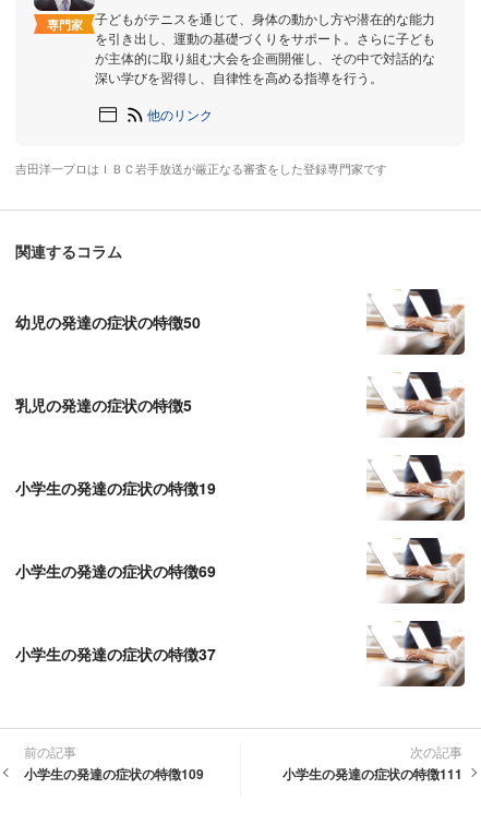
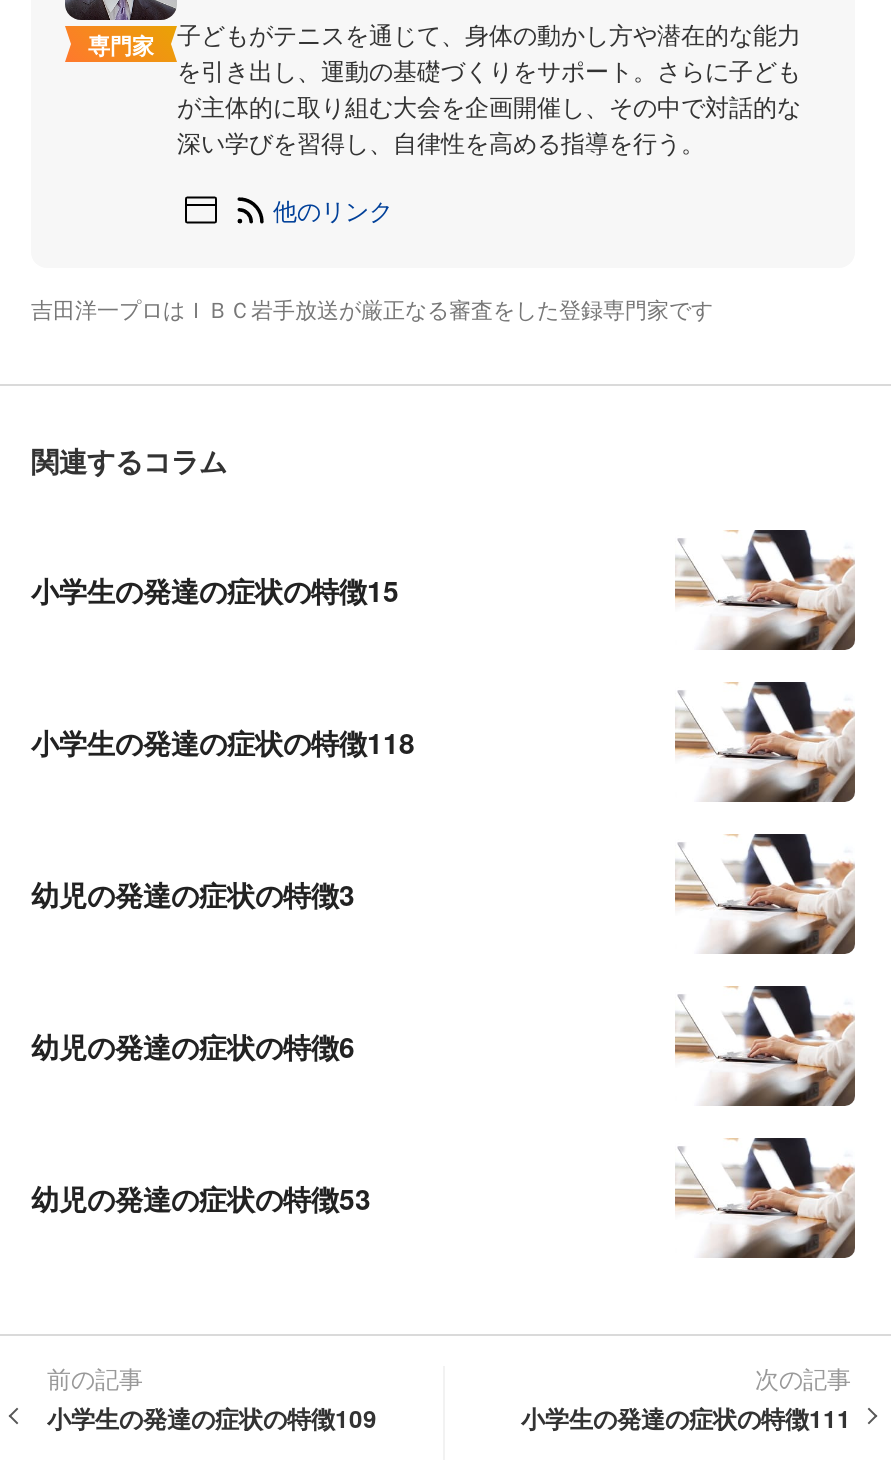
[15,311,201,333] 幼児の発達の症状の特徴50 -> [31,570,399,610] 小学生の発達の症状の特徴15
[15,394,192,416] 乳児の発達の症状の特徴5 -> [31,722,415,762] 小学生の発達の症状の特徴118
[15,477,216,499] 小学生の発達の症状の特徴19 -> [31,874,355,914] 幼児の発達の症状の特徴3
[15,560,216,582] 小学生の発達の症状の特徴69 -> [31,1026,355,1066] 幼児の発達の症状の特徴6
[15,643,216,665] 小学生の発達の症状の特徴37 -> [31,1178,371,1218] 幼児の発達の症状の特徴53

